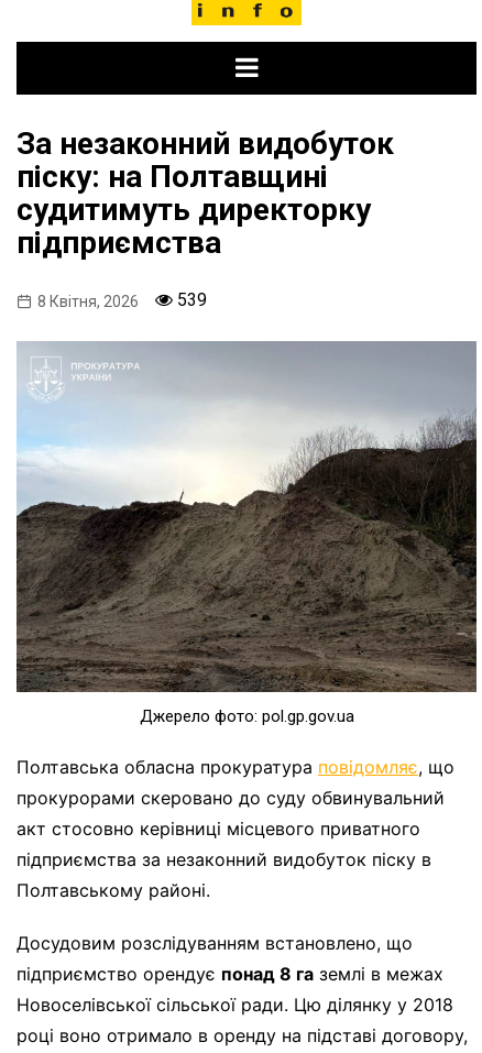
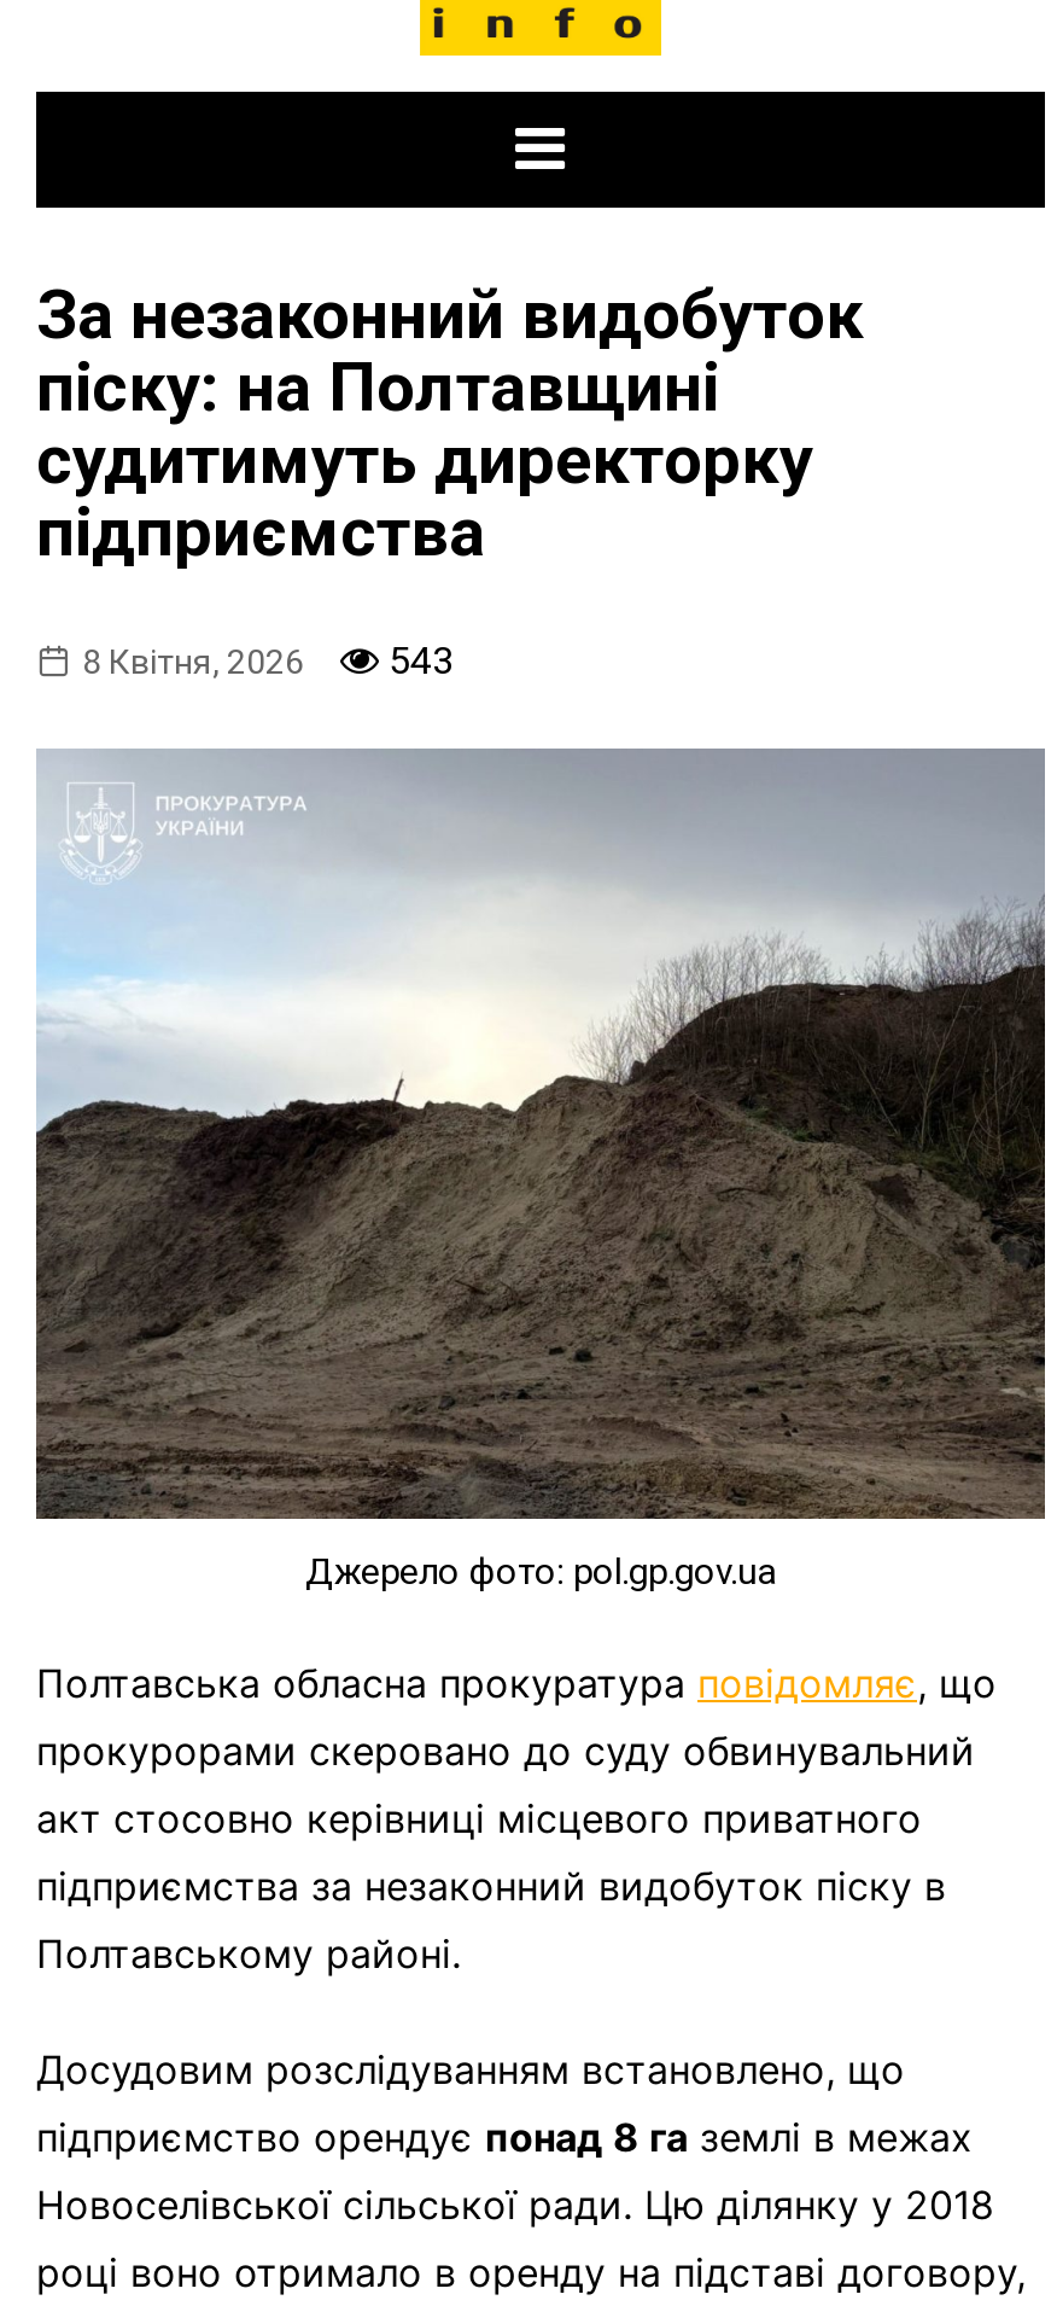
[177,290,207,311] 539 -> [389,636,454,682] 543

